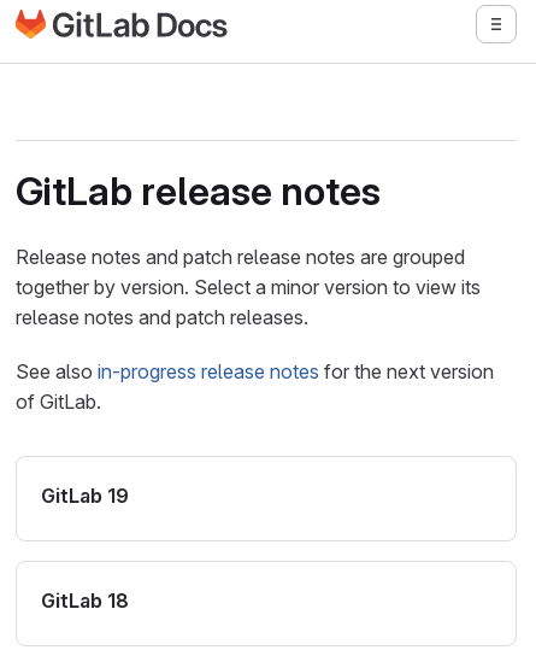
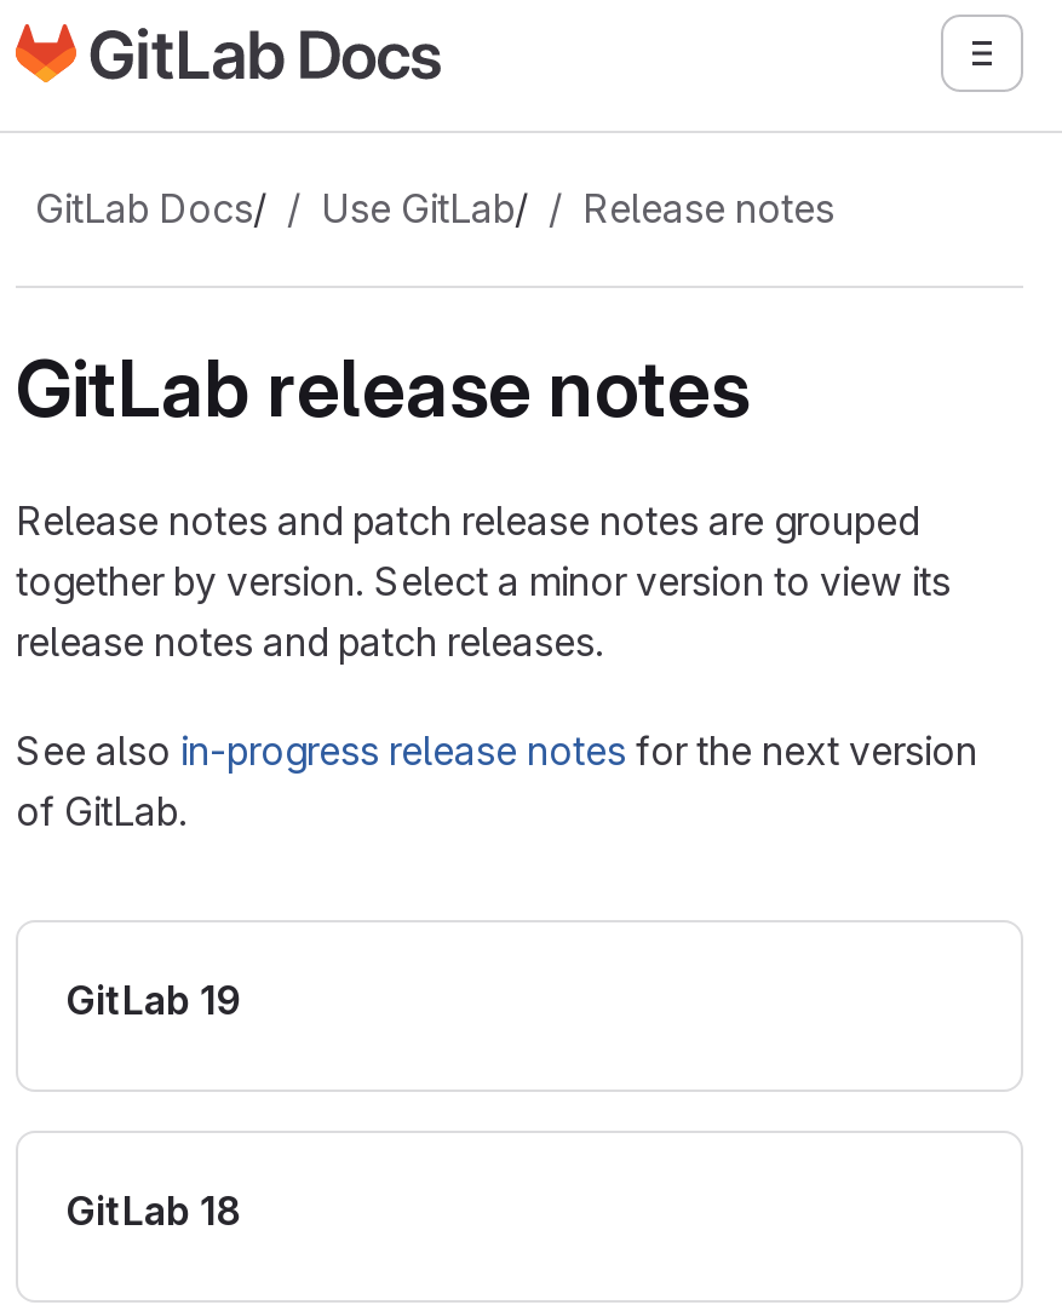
none -> [35,184,834,232] GitLab Docs/ | Use GitLab/ | Release notes

